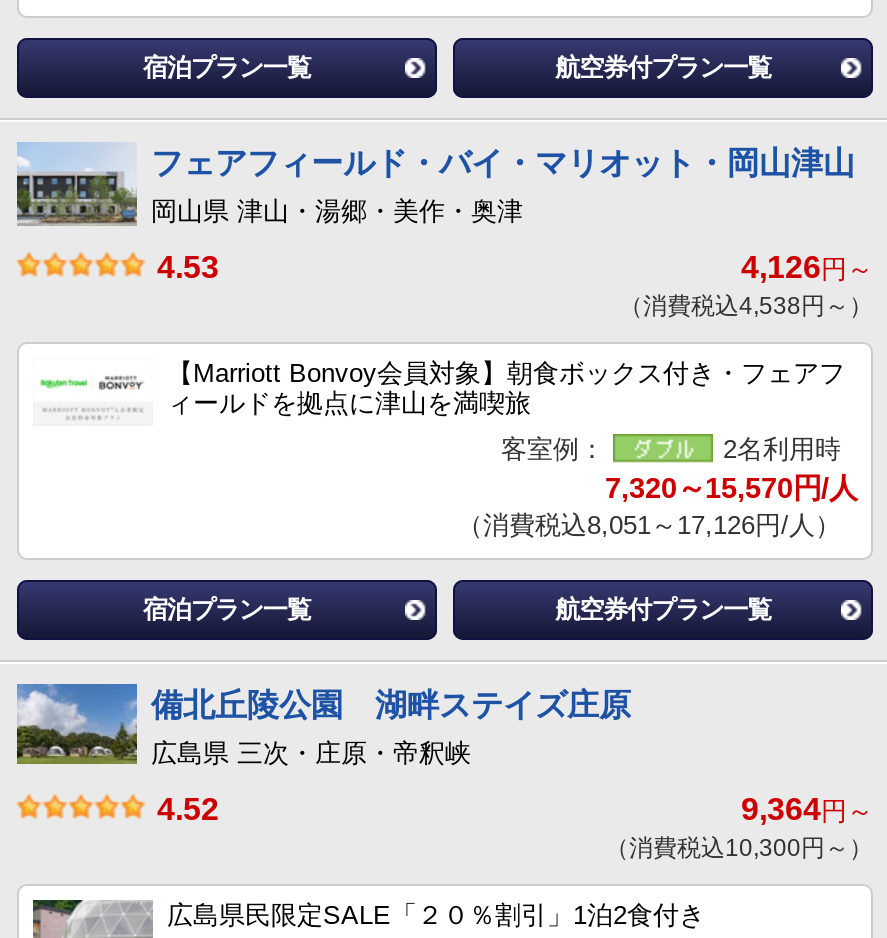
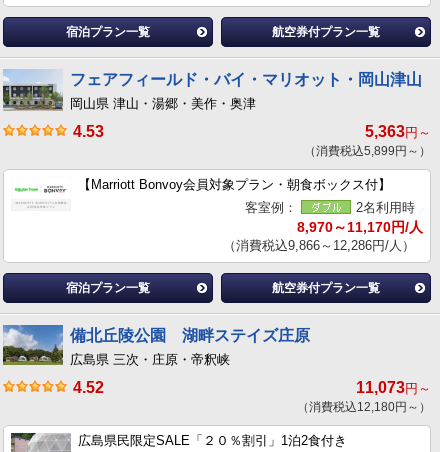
[619,251,873,321] 4,126円～ | （消費税込4,538円～） -> [304,123,431,158] 5,363円～ | （消費税込5,899円～）
[167,359,845,419] 【Marriott Bonvoy会員対象】朝食ボックス付き・フェアフ | ィールドを拠点に津山を満喫旅 -> [78,177,391,192] 【Marriott Bonvoy会員対象プラン・朝食ボックス付】
[605,473,857,505] 7,320～15,570円/人 -> [297,219,423,235] 8,970～11,170円/人
[457,511,841,541] （消費税込8,051～17,126円/人） -> [223,238,415,253] （消費税込9,866～12,286円/人）
[741,793,873,827] 9,364円～ -> [356,379,431,396] 11,073円～
[605,835,873,863] （消費税込10,300円～） -> [297,400,431,414] （消費税込12,180円～）

